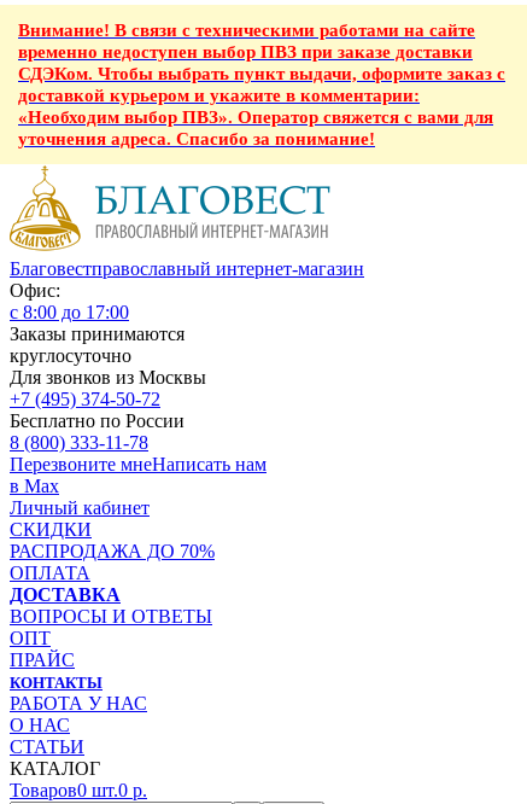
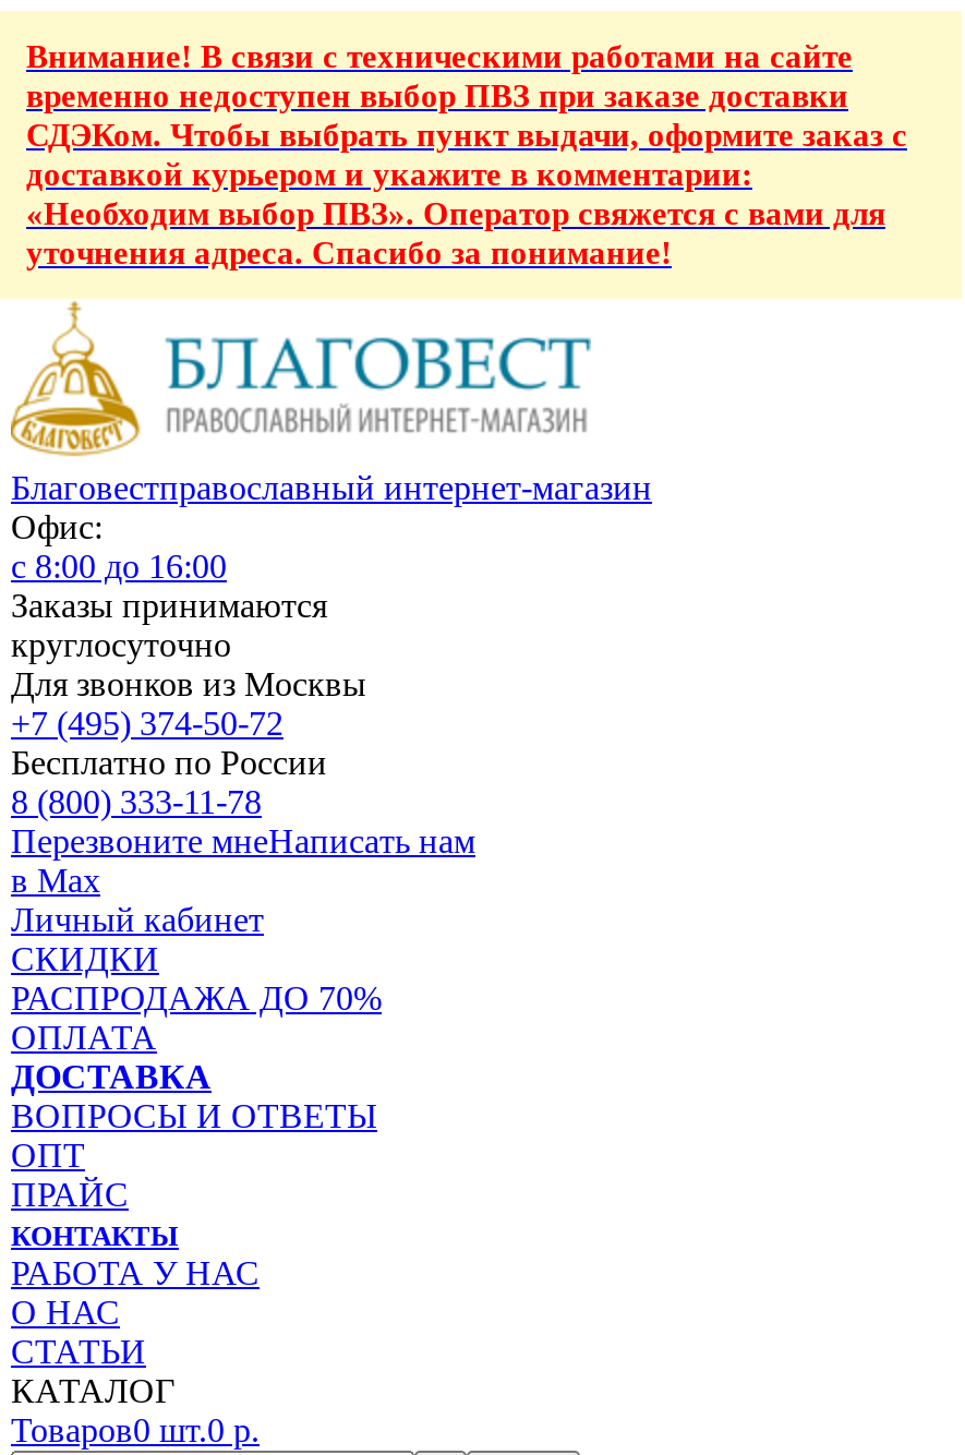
[10,302,129,322] с 8:00 до 17:00 -> [11,548,227,585] с 8:00 до 16:00

